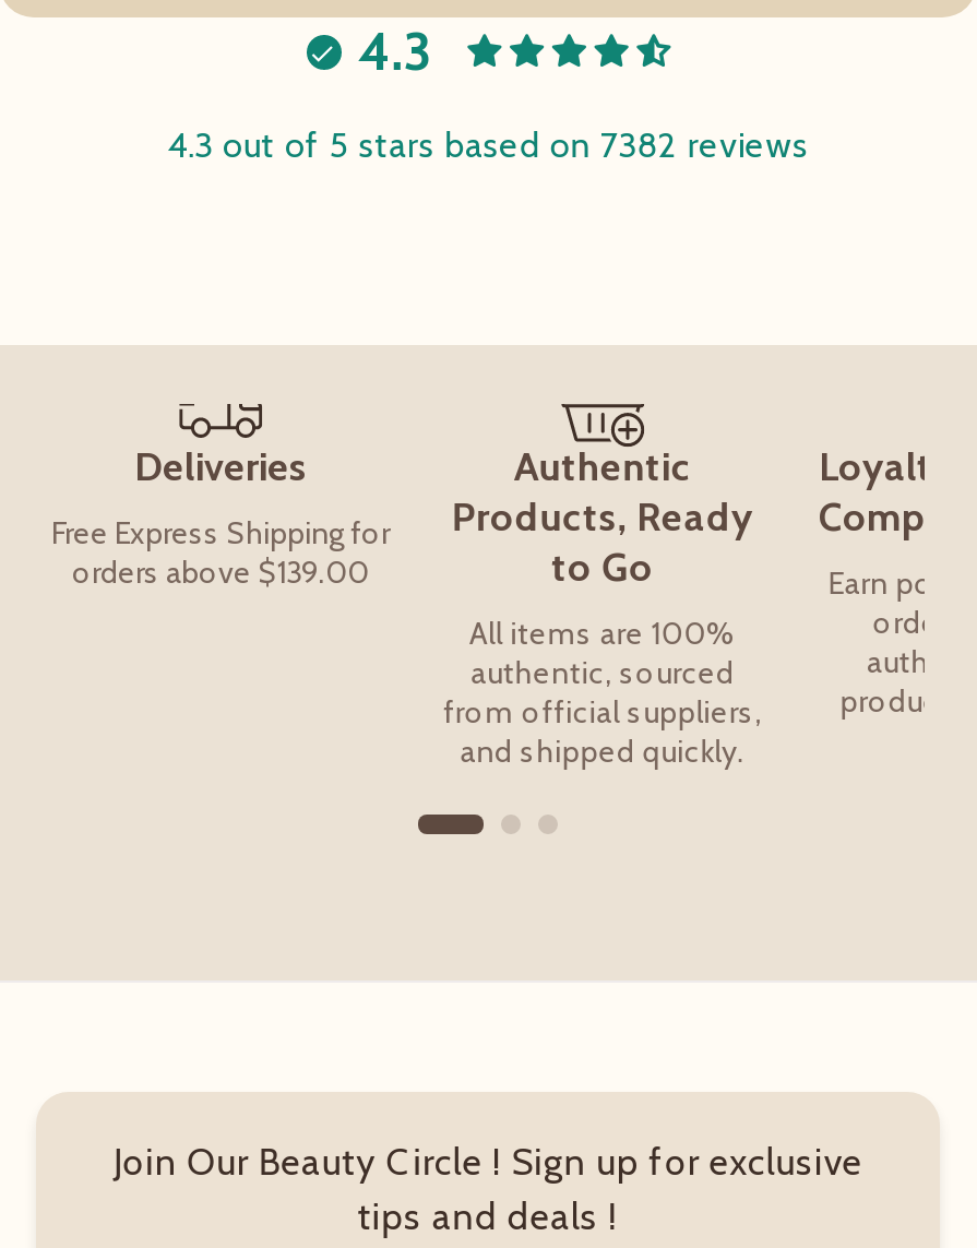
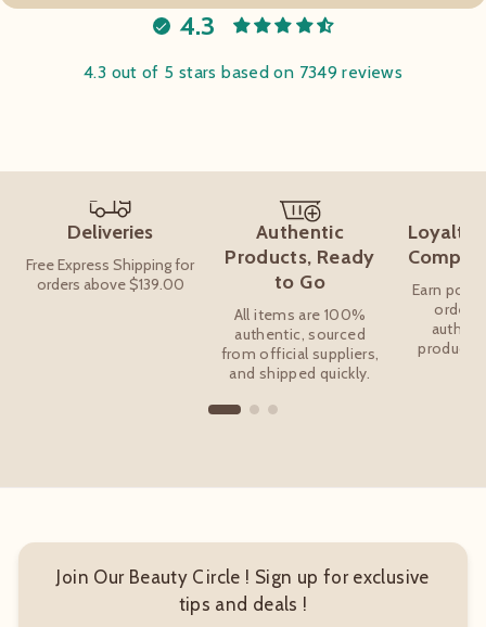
[167,124,809,166] 4.3 out of 5 stars based on 7382 reviews -> [84,62,402,82] 4.3 out of 5 stars based on 7349 reviews

